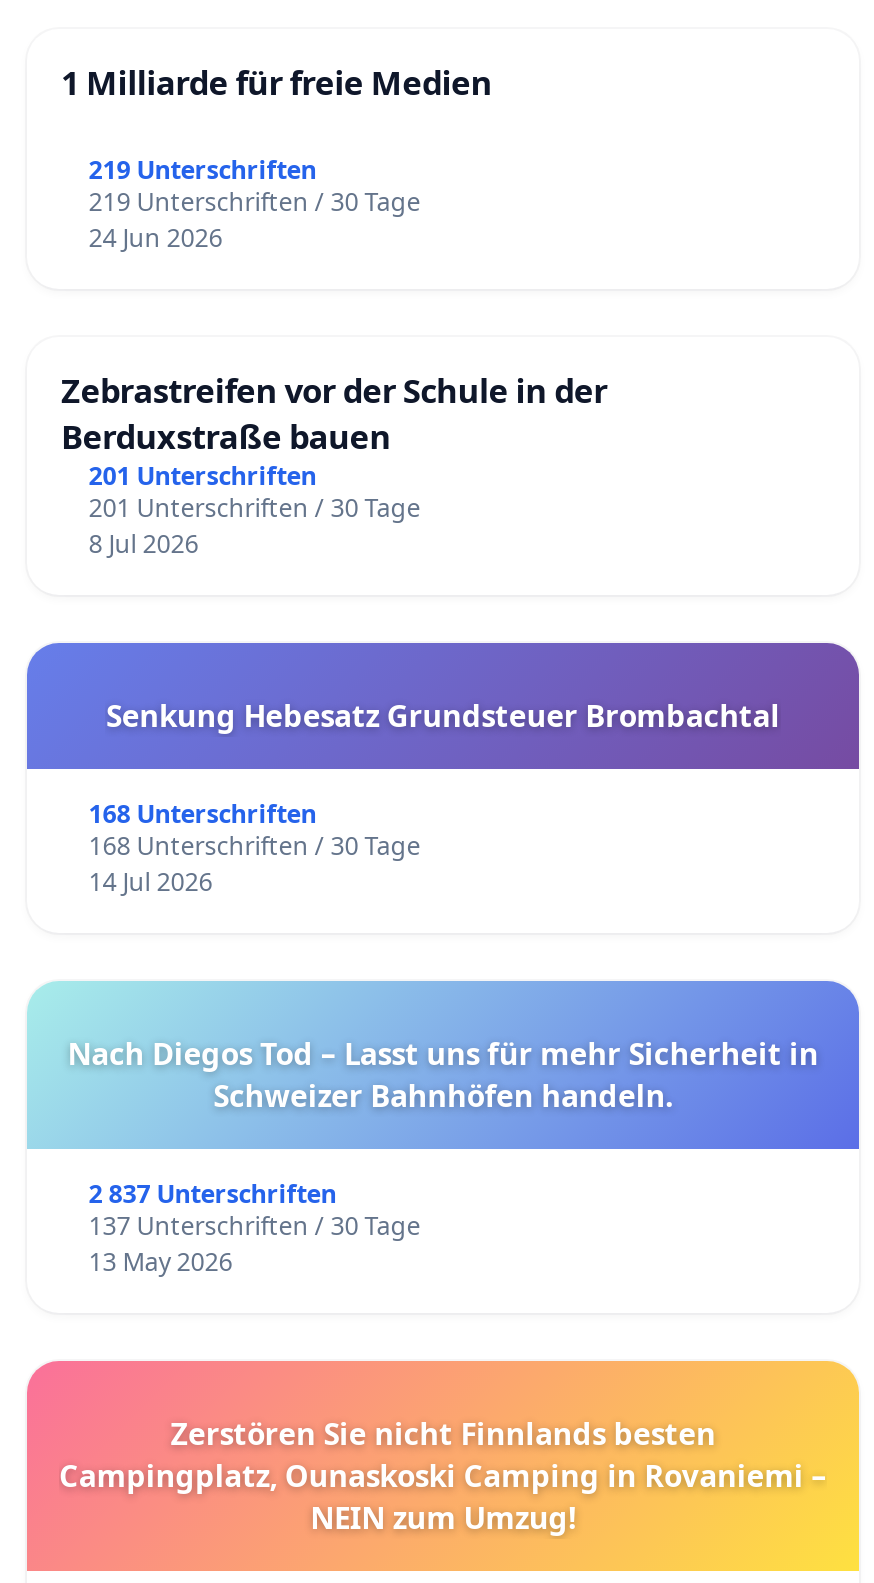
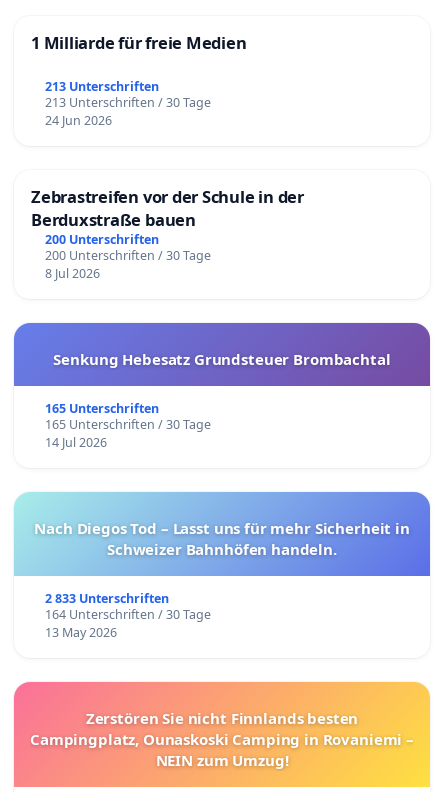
[89,152,317,186] 219 Unterschriften -> [45,77,159,94] 213 Unterschriften
[89,184,421,218] 219 Unterschriften / 30 Tage -> [45,93,211,110] 213 Unterschriften / 30 Tage
[89,460,317,494] 201 Unterschriften -> [45,231,159,248] 200 Unterschriften
[89,492,421,526] 201 Unterschriften / 30 Tage -> [45,247,211,264] 200 Unterschriften / 30 Tage
[89,798,317,832] 168 Unterschriften -> [45,400,159,417] 165 Unterschriften
[89,830,421,864] 168 Unterschriften / 30 Tage -> [45,416,211,433] 165 Unterschriften / 30 Tage
[89,1178,337,1212] 2 837 Unterschriften -> [45,590,169,607] 2 833 Unterschriften
[89,1210,421,1244] 137 Unterschriften / 30 Tage -> [45,606,211,623] 164 Unterschriften / 30 Tage

